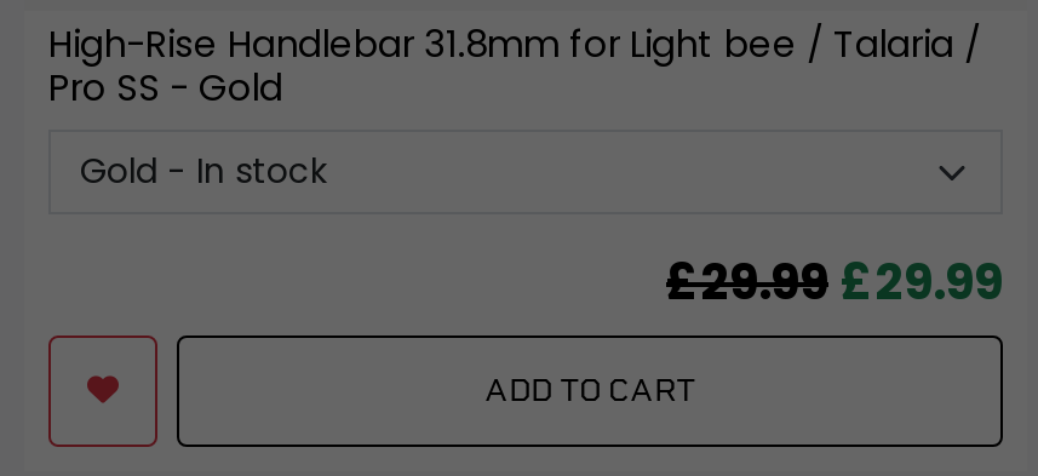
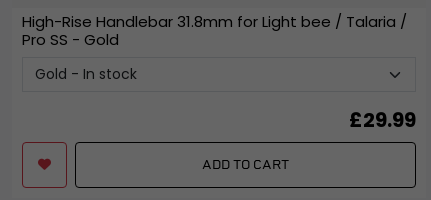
[666,248,1003,316] £29.99 £29.99 -> [349,106,416,134] £29.99

